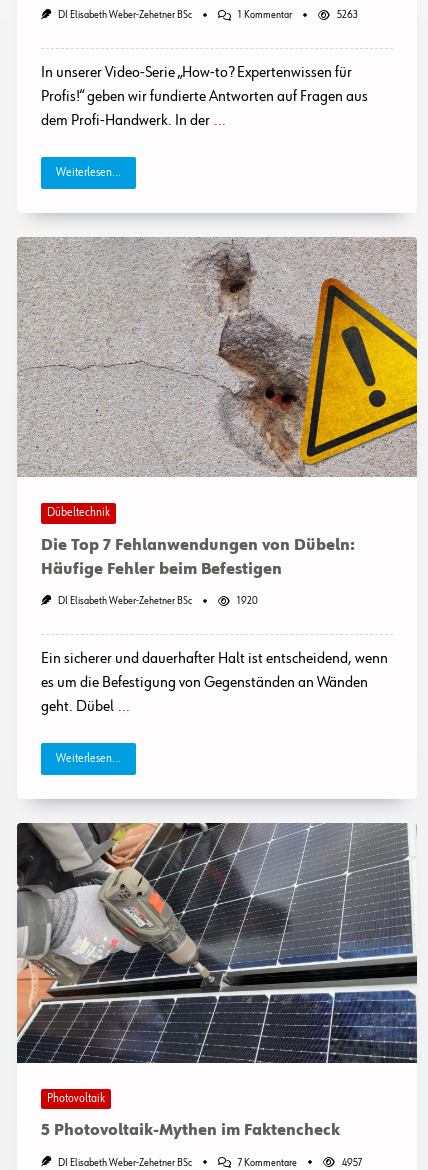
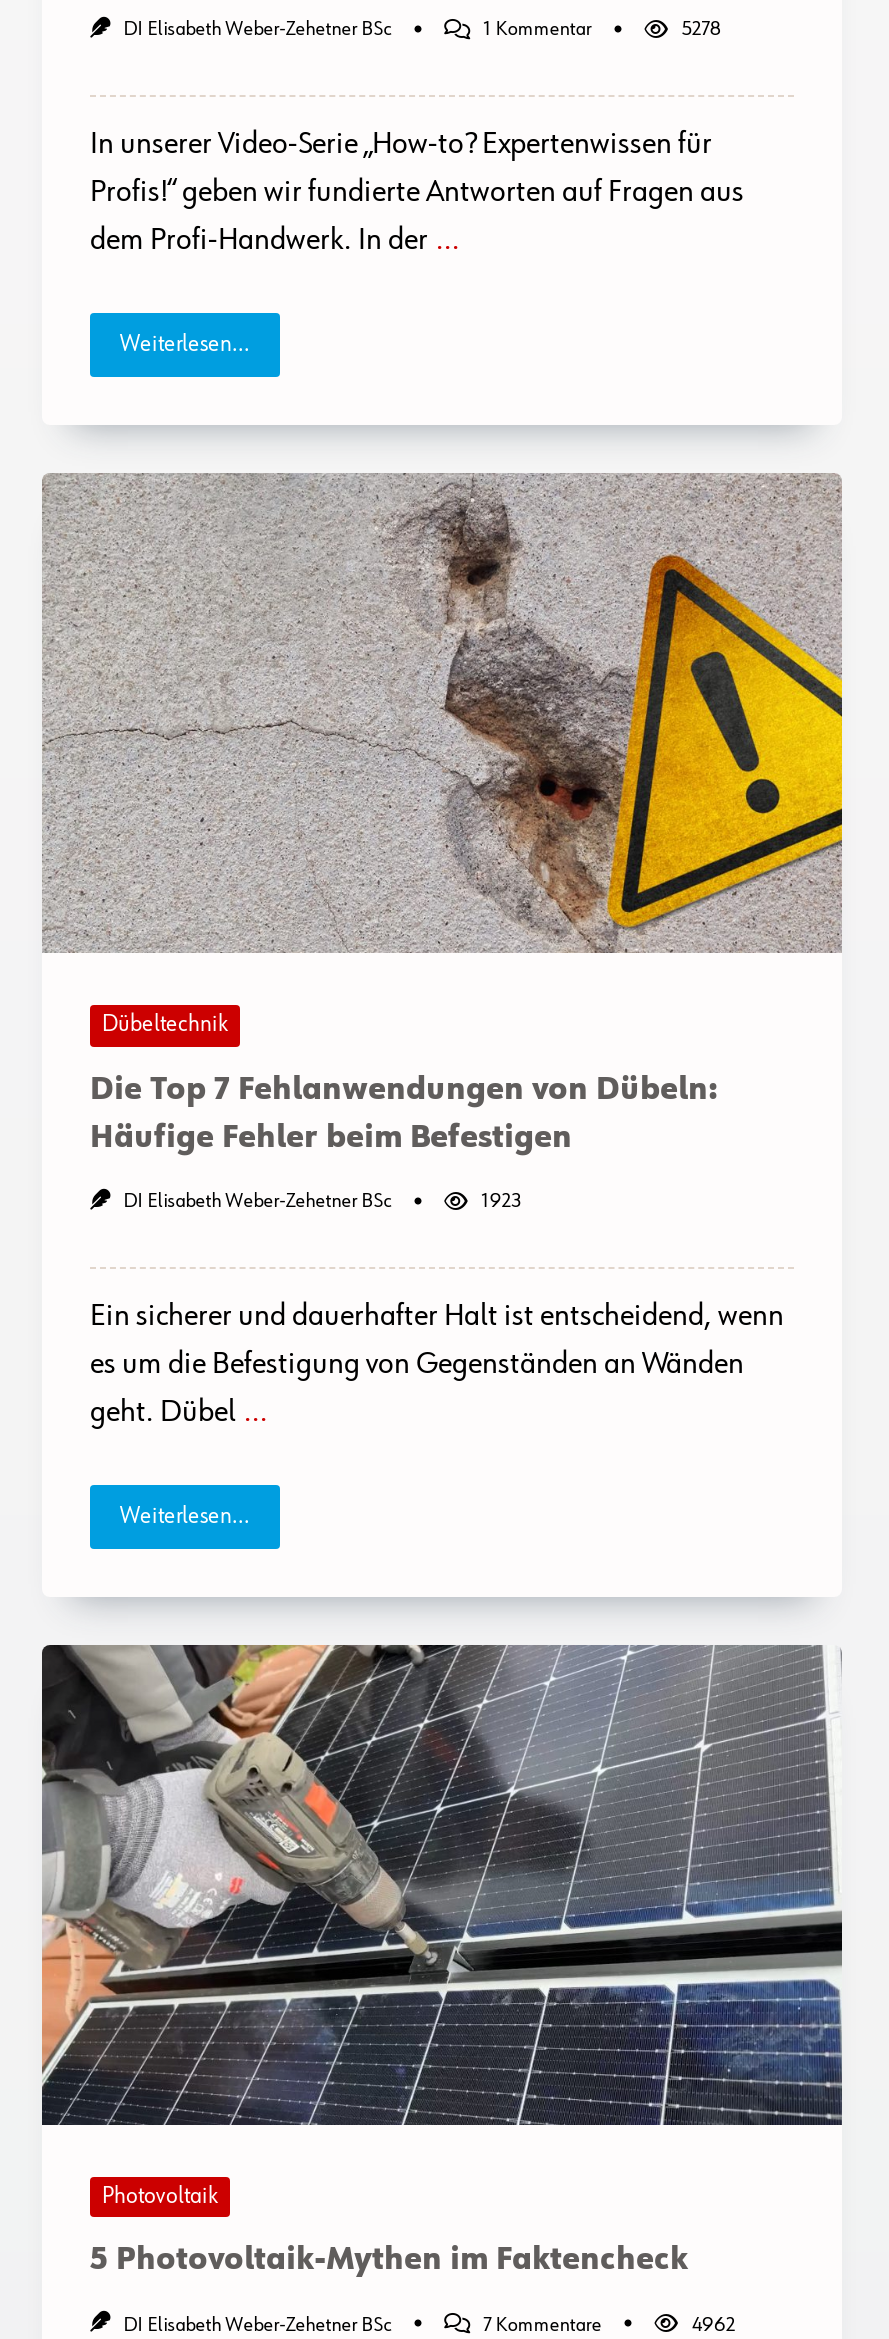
[337,10,358,20] 5263 -> [682,19,720,39] 5278
[237,596,258,606] 1920 -> [482,1191,522,1211] 1923
[342,1158,362,1168] 4957 -> [692,2314,736,2334] 4962

